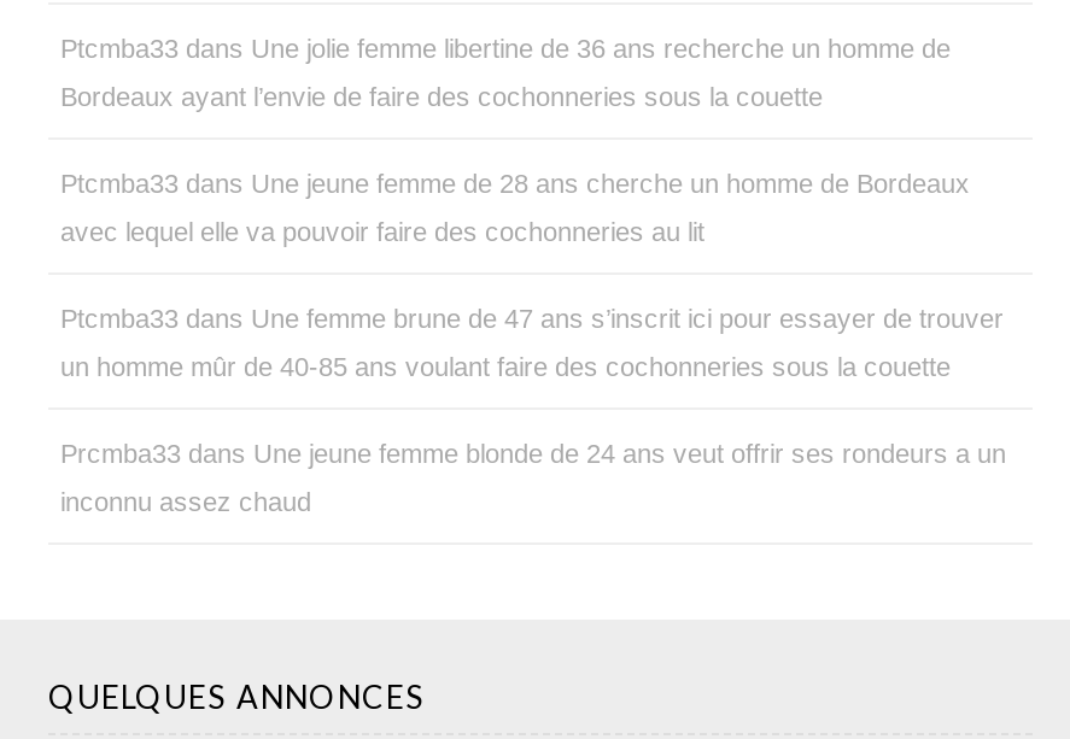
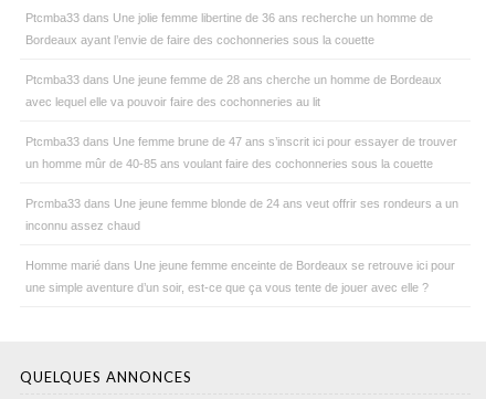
none -> [25,258,455,294] Homme marié dans Une jeune femme enceinte de Bordeaux se retrouve ici pour | une simple aventure d’un soir, est-ce que ça vous tente de jouer avec elle ?

